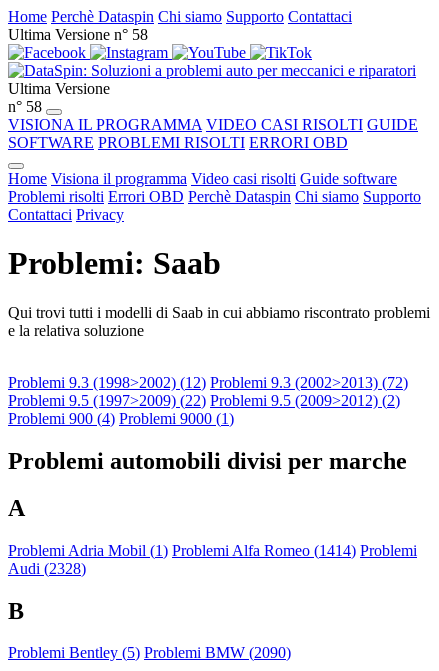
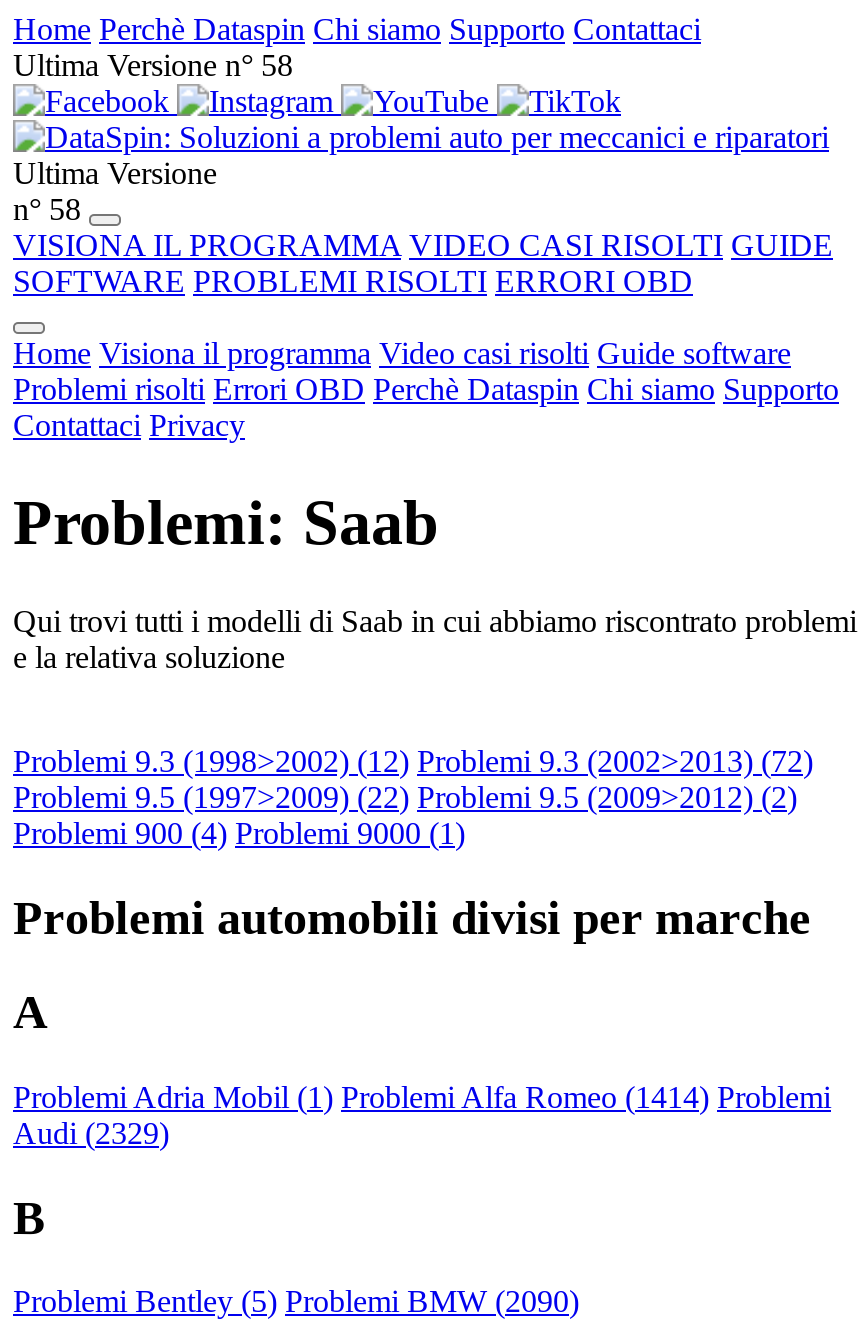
[8,560,86,577] Audi (2328) -> [13,1115,169,1149] Audi (2329)

